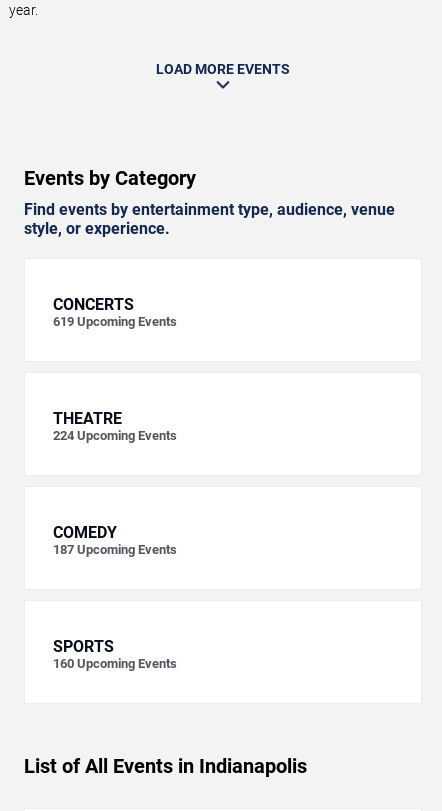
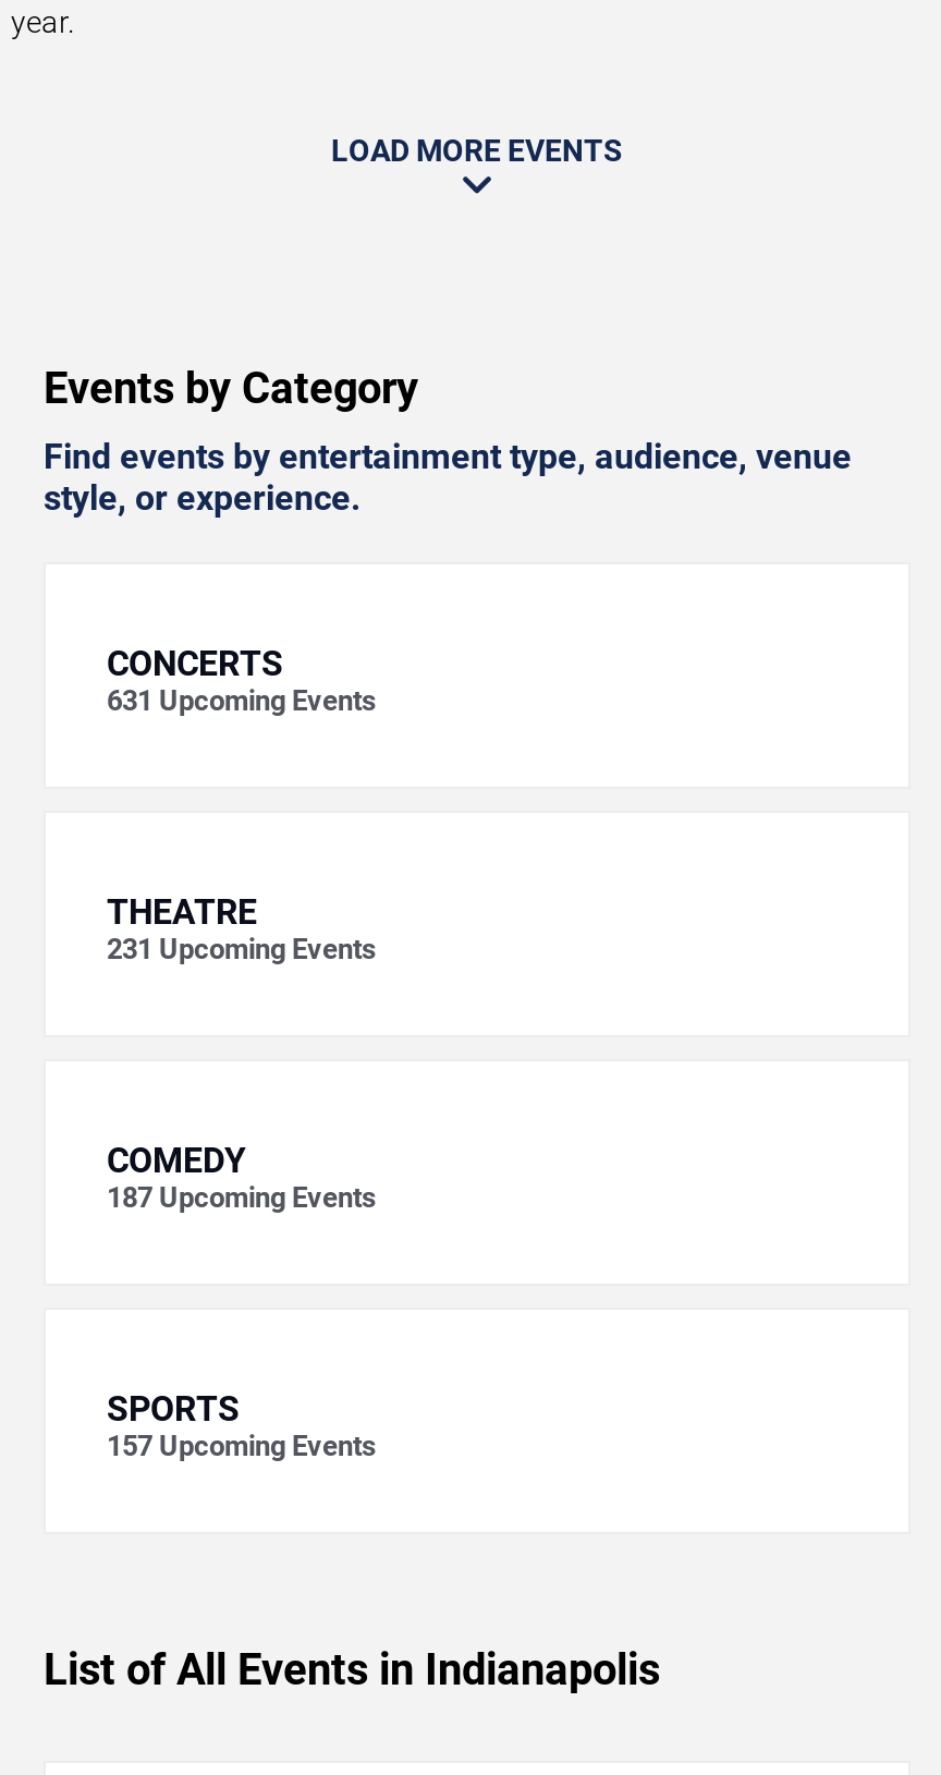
[53,314,177,329] 619 Upcoming Events -> [107,685,377,718] 631 Upcoming Events
[53,428,177,443] 224 Upcoming Events -> [107,934,377,966] 231 Upcoming Events
[53,656,177,671] 160 Upcoming Events -> [107,1431,377,1463] 157 Upcoming Events

